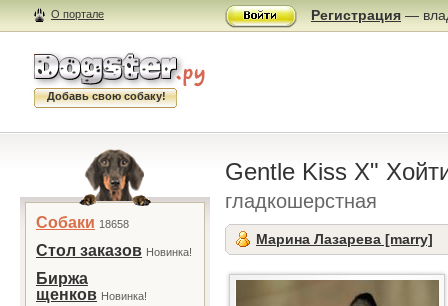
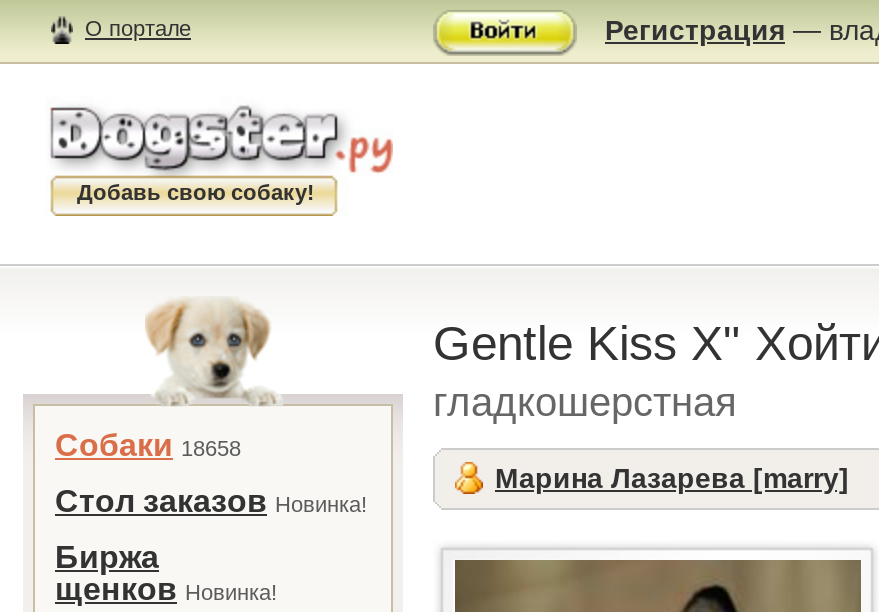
[79,149,152,207] [image] -> [143,298,283,412] [image]

